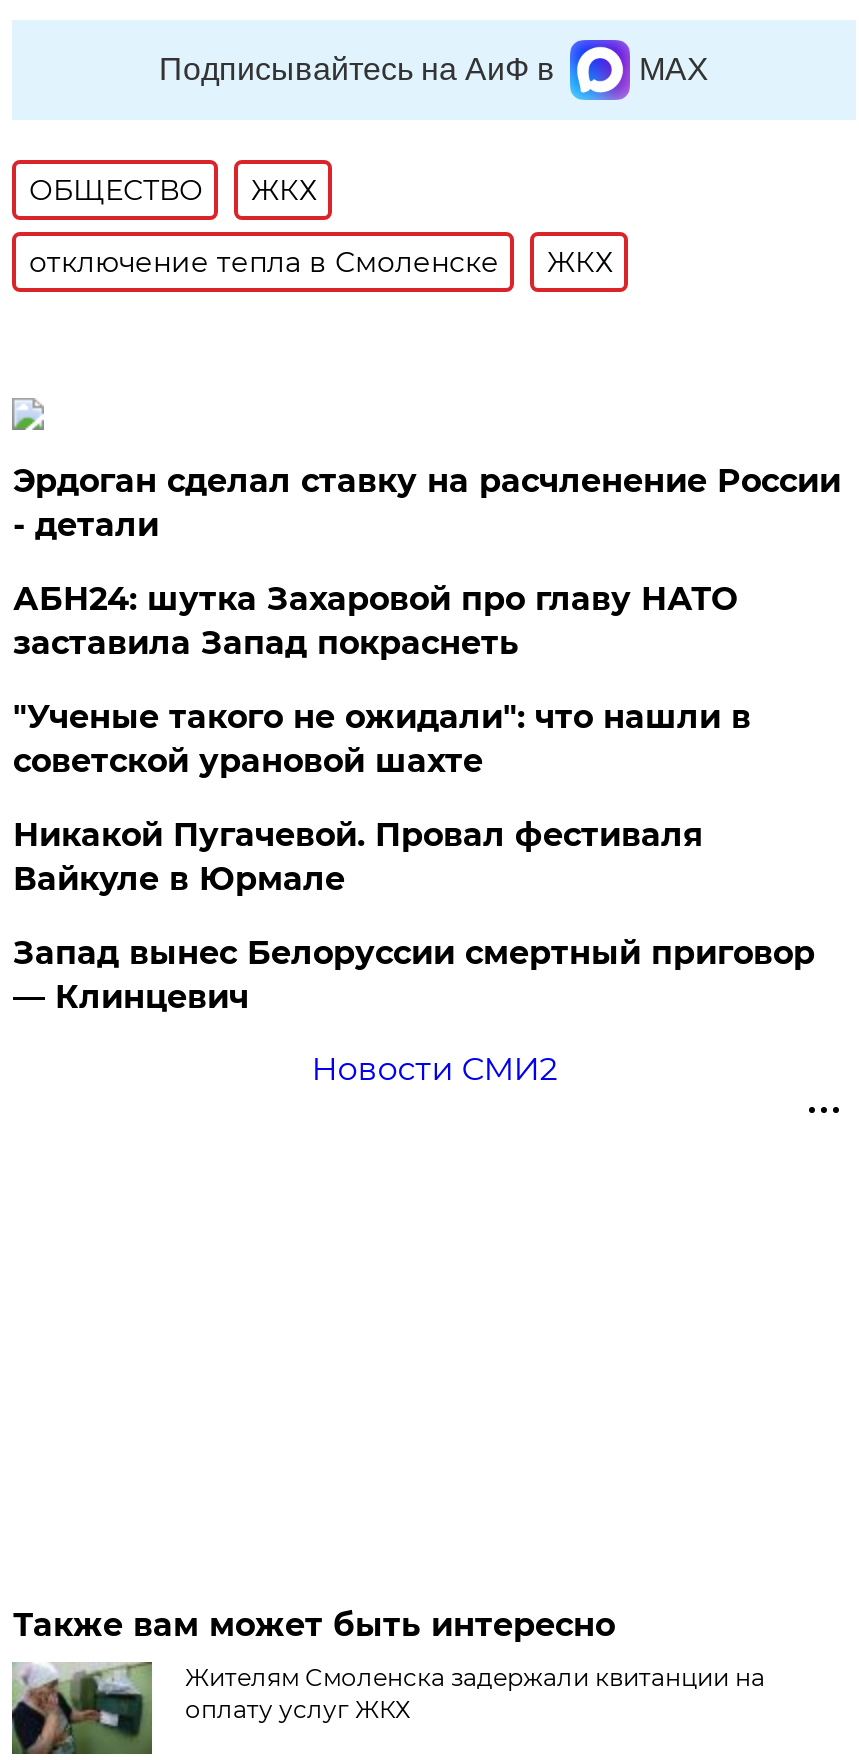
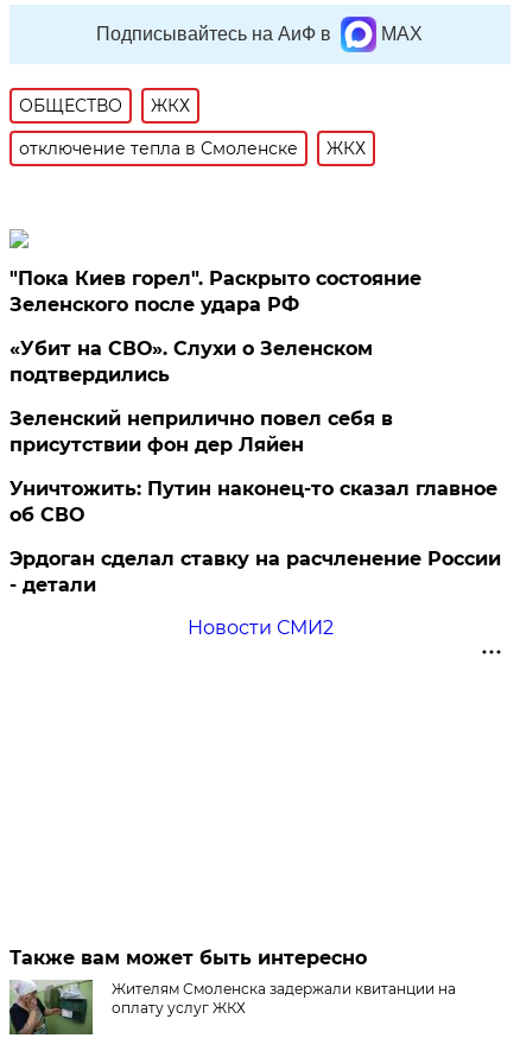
none -> [10,267,498,526] "Пока Киев горел". Раскрыто состояние | Зеленского после удара РФ | «Убит на СВО». Слухи о Зеленском | подтвердились | Зеленский неприлично повел cебя в | присутствии фон дер Ляйен | Уничтожить: Путин наконец-то сказал главное | об СВО
moved [13,462,841,544] -> [10,547,501,596]: Эрдоган сделал ставку на расчленение России | - детали
[13,580,815,1016] АБН24: шутка Захаровой про главу НАТО | заставила Запад покраснеть | "Ученые такого не ожидали": что нашли в | советской урановой шахте | Никакой Пугачевой. Провал фестиваля | Вайкуле в Юрмале | Запад вынес Белоруссии смертный приговор | — Клинцевич -> none

